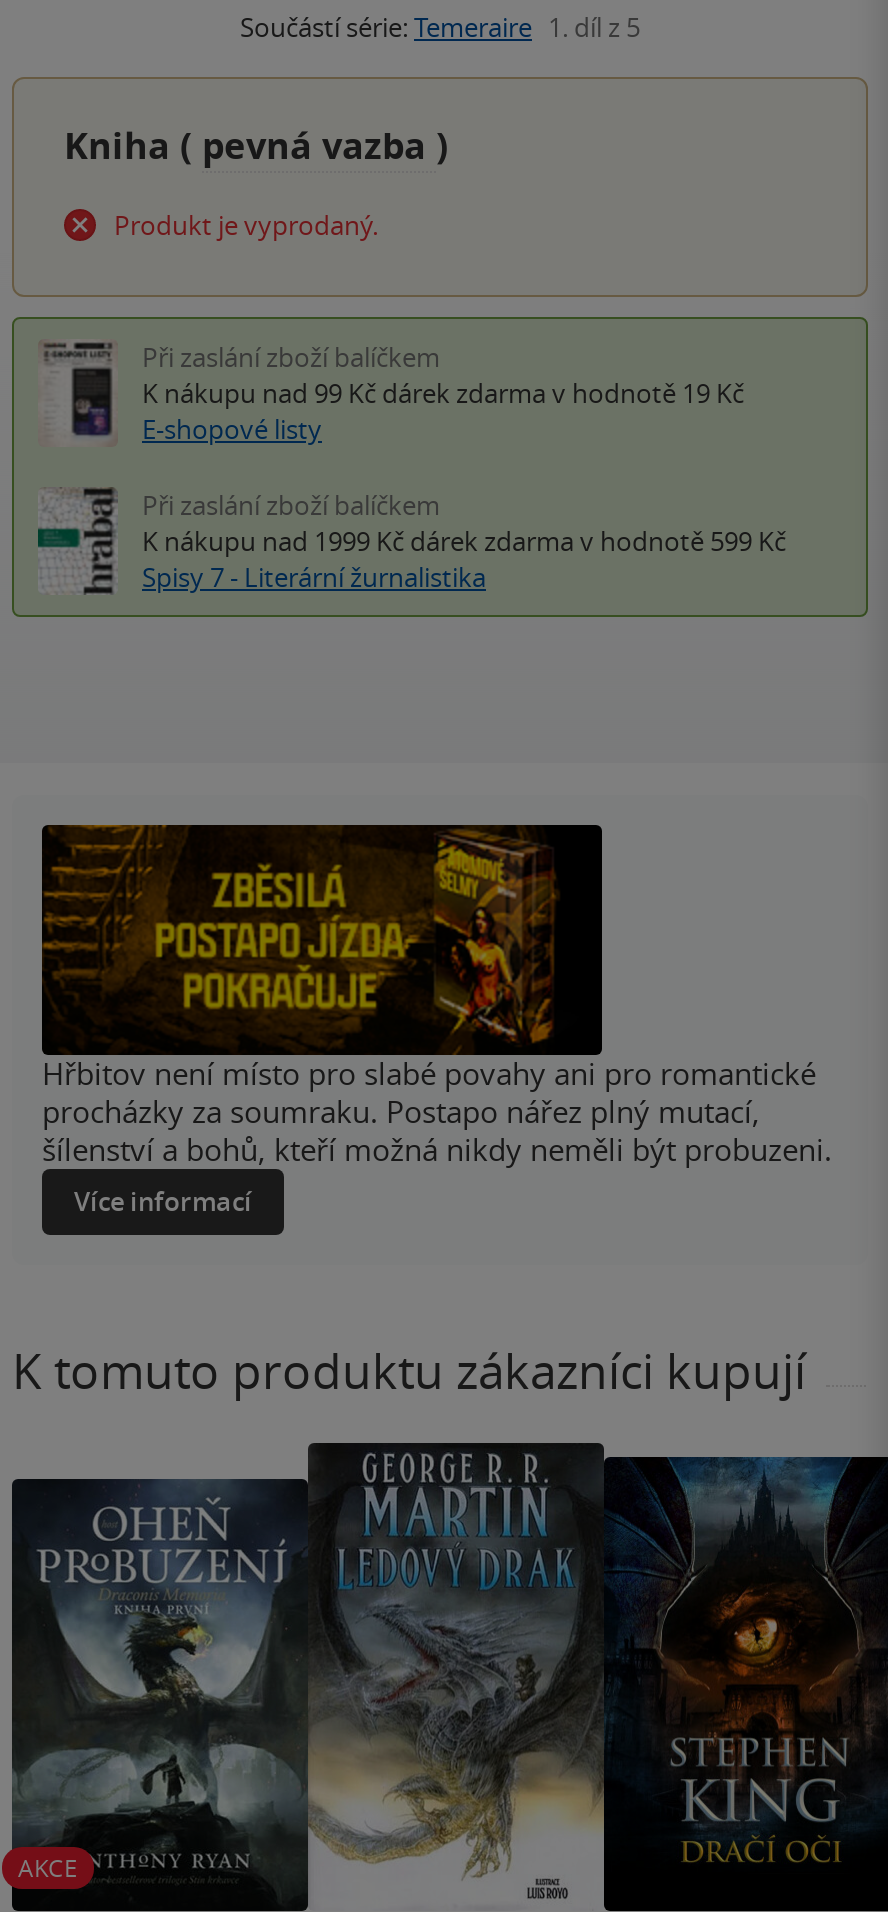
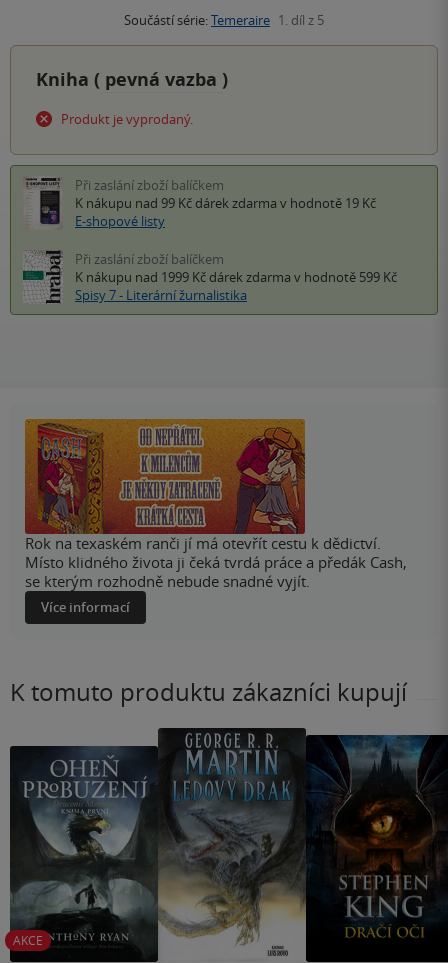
[40,823,832,1169] [image] | Hřbitov není místo pro slabé povahy ani pro romantické | procházky za soumraku. Postapo nářez plný mutací, | šílenství a bohů, kteří možná nikdy neměli být probuzeni. -> [24,418,407,591] [image] | Rok na texaském ranči jí má otevřít cestu k dědictví. | Místo klidného života ji čeká tvrdá práce a předák Cash, | se kterým rozhodně nebude snadné vyjít.

